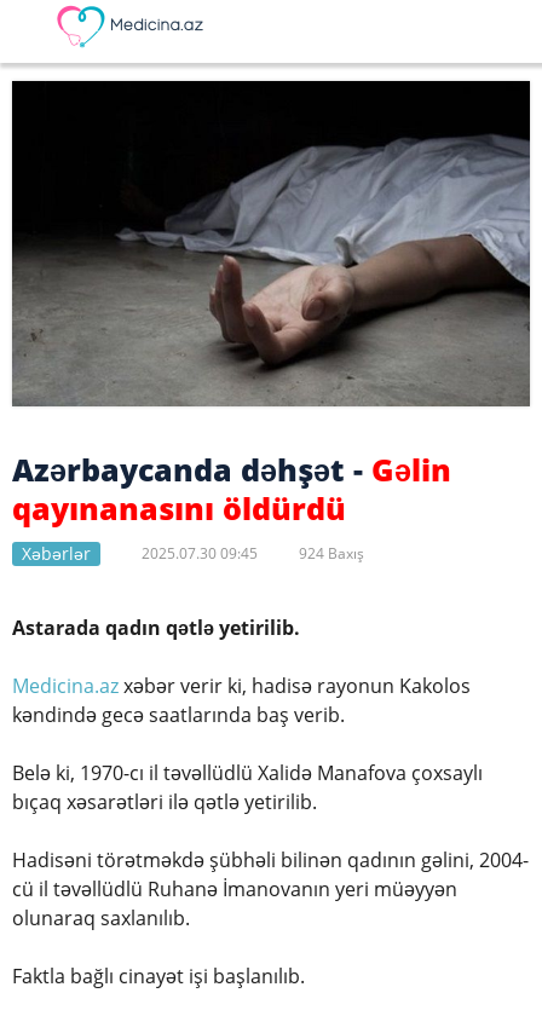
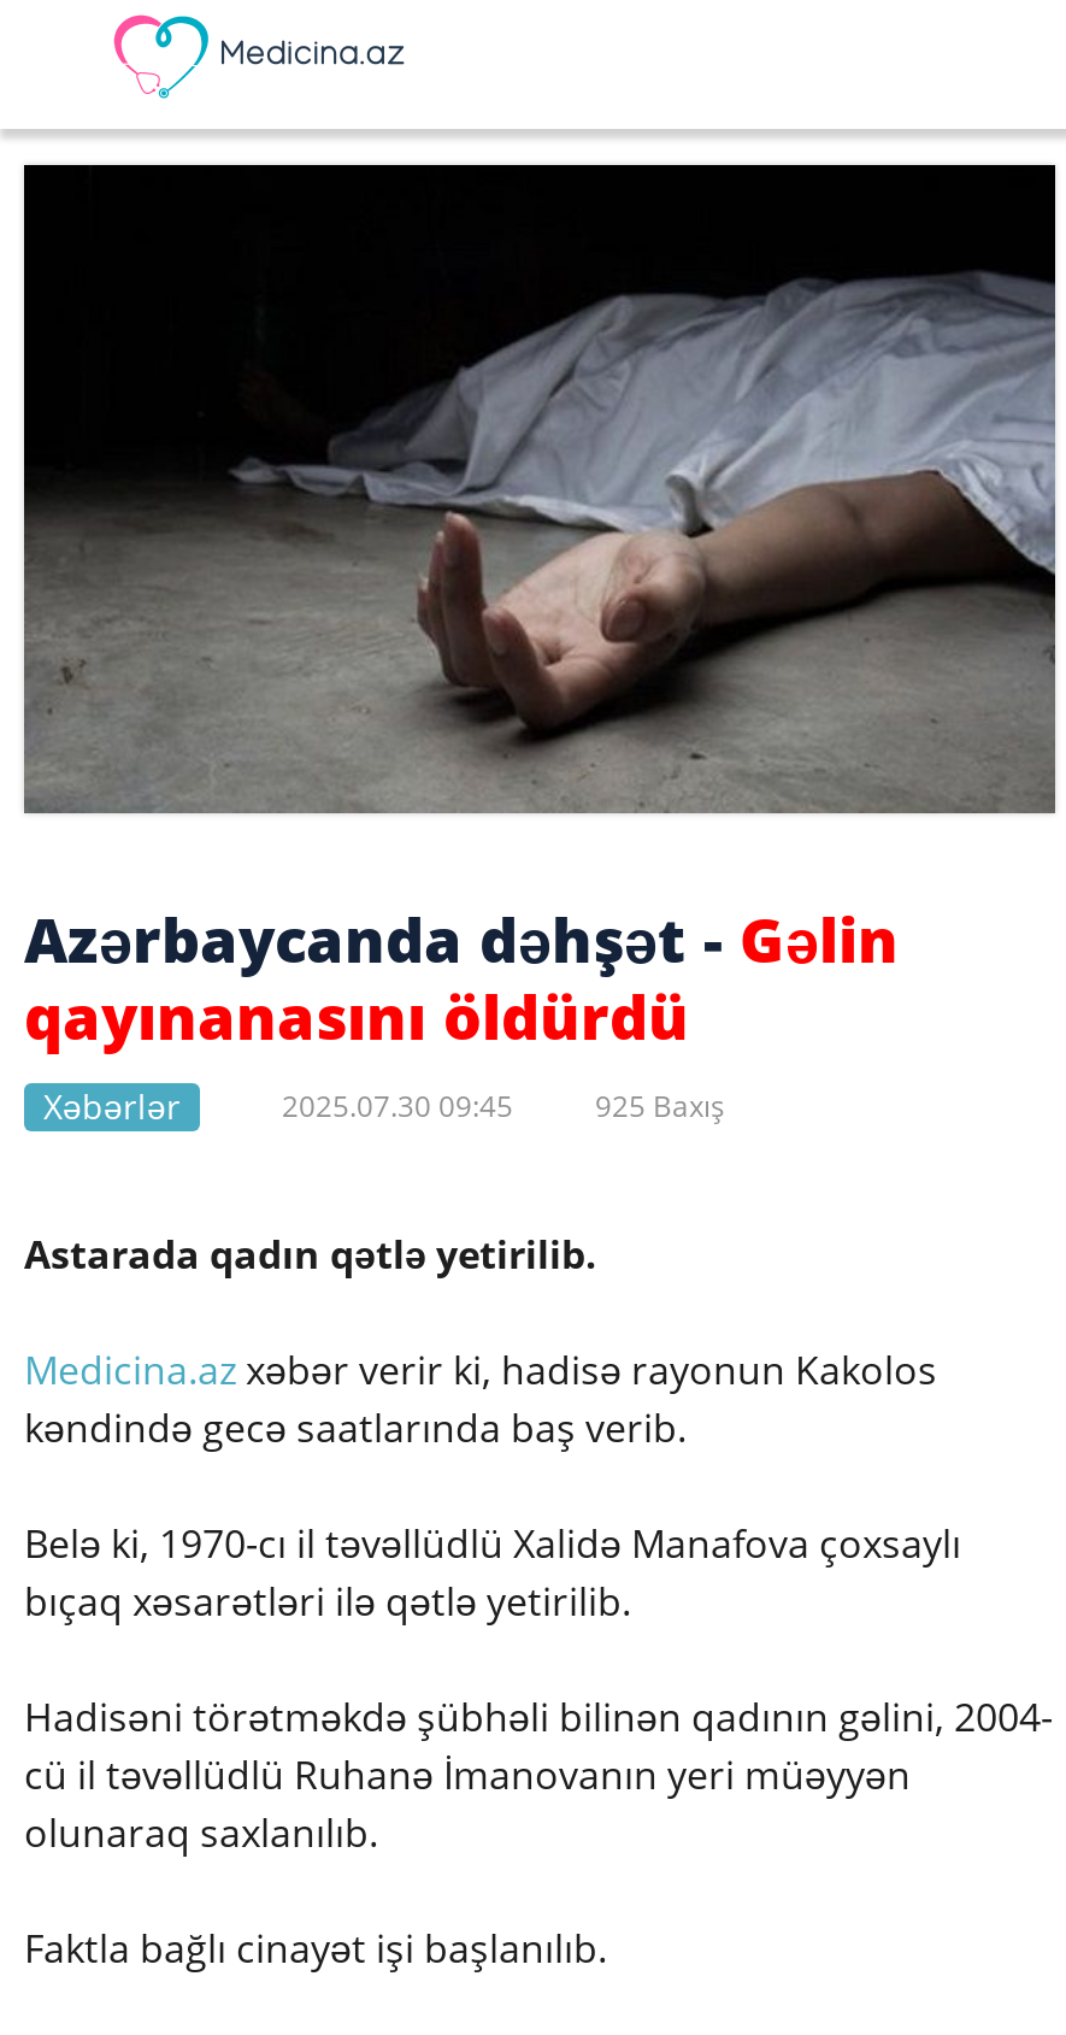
[142,543,364,563] 2025.07.30 09:45 924 Baxış -> [282,1085,725,1126] 2025.07.30 09:45 925 Baxış

